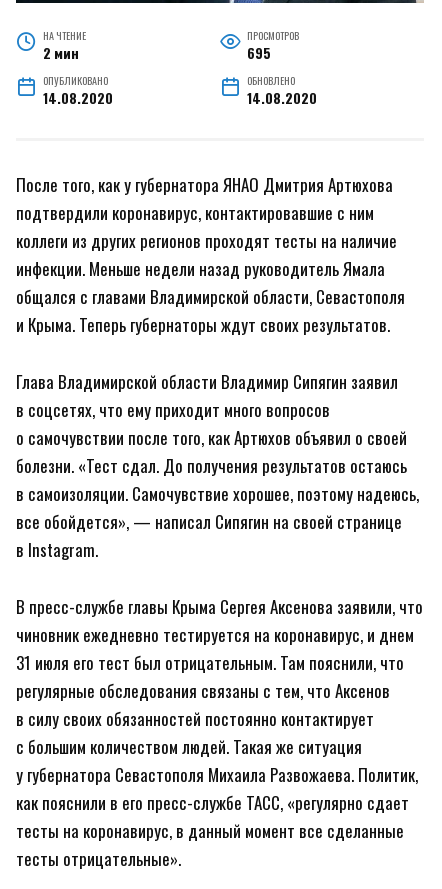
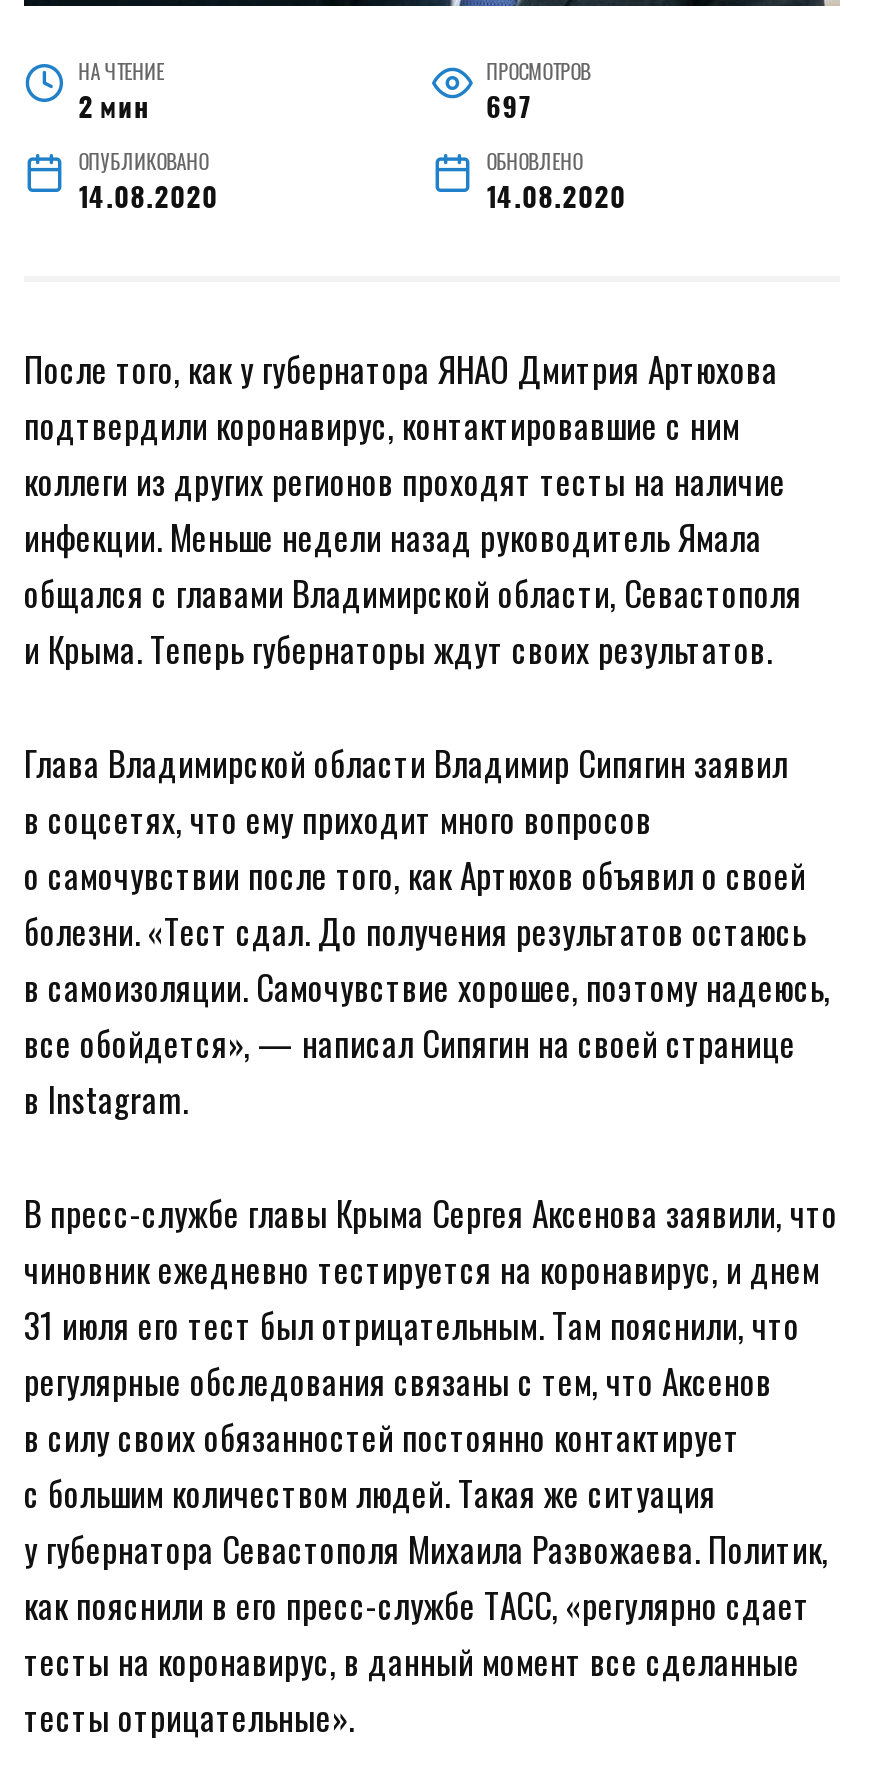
[247,43,271,63] 695 -> [486,87,532,127] 697

